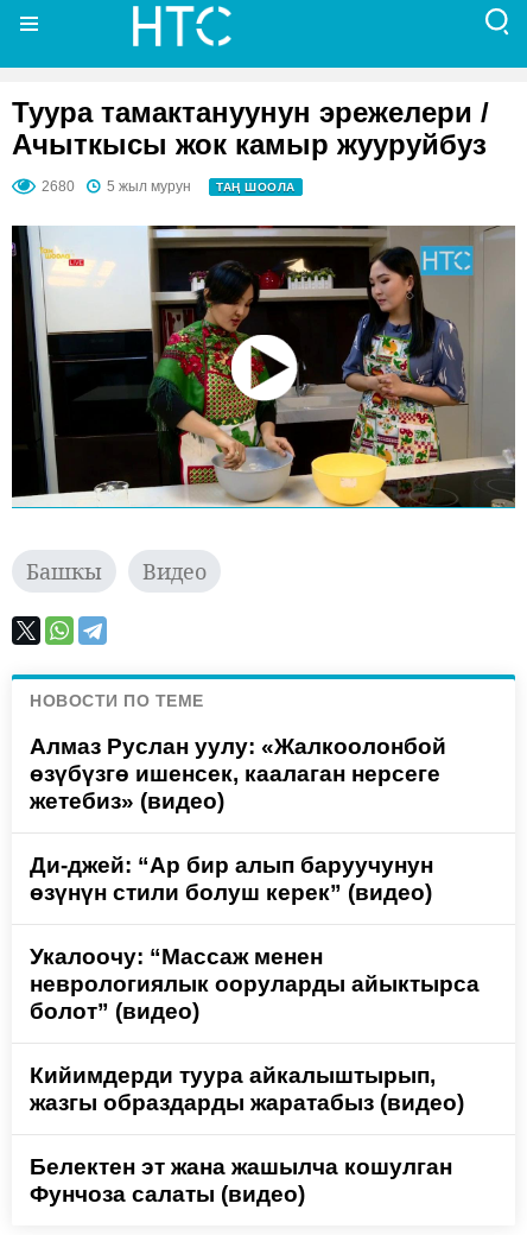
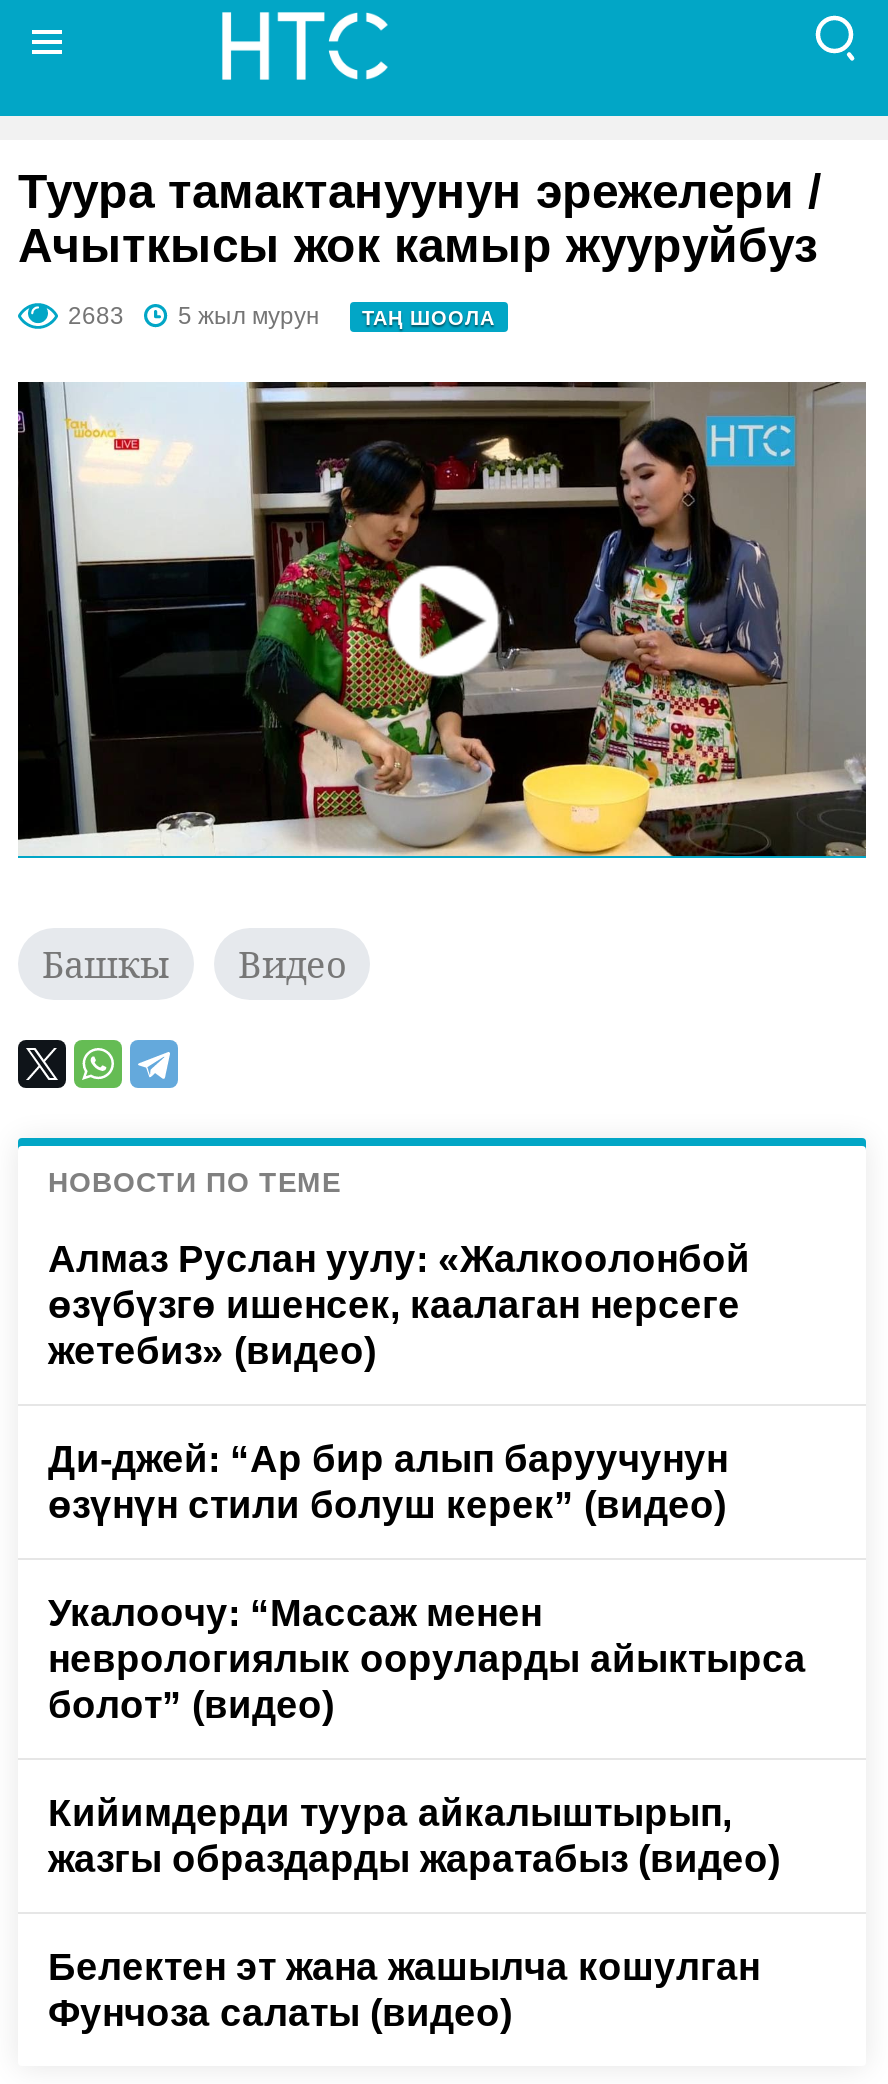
[42,178,295,195] 2680 5 жыл мурун ТАҢ ШООЛА -> [68,302,495,330] 2683 5 жыл мурун ТАҢ ШООЛА

